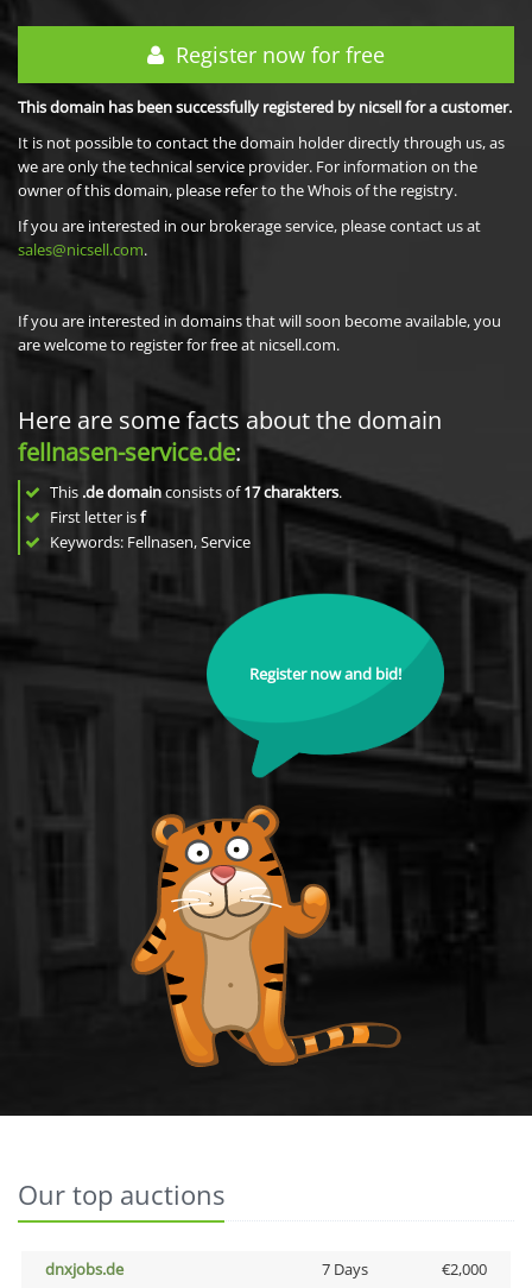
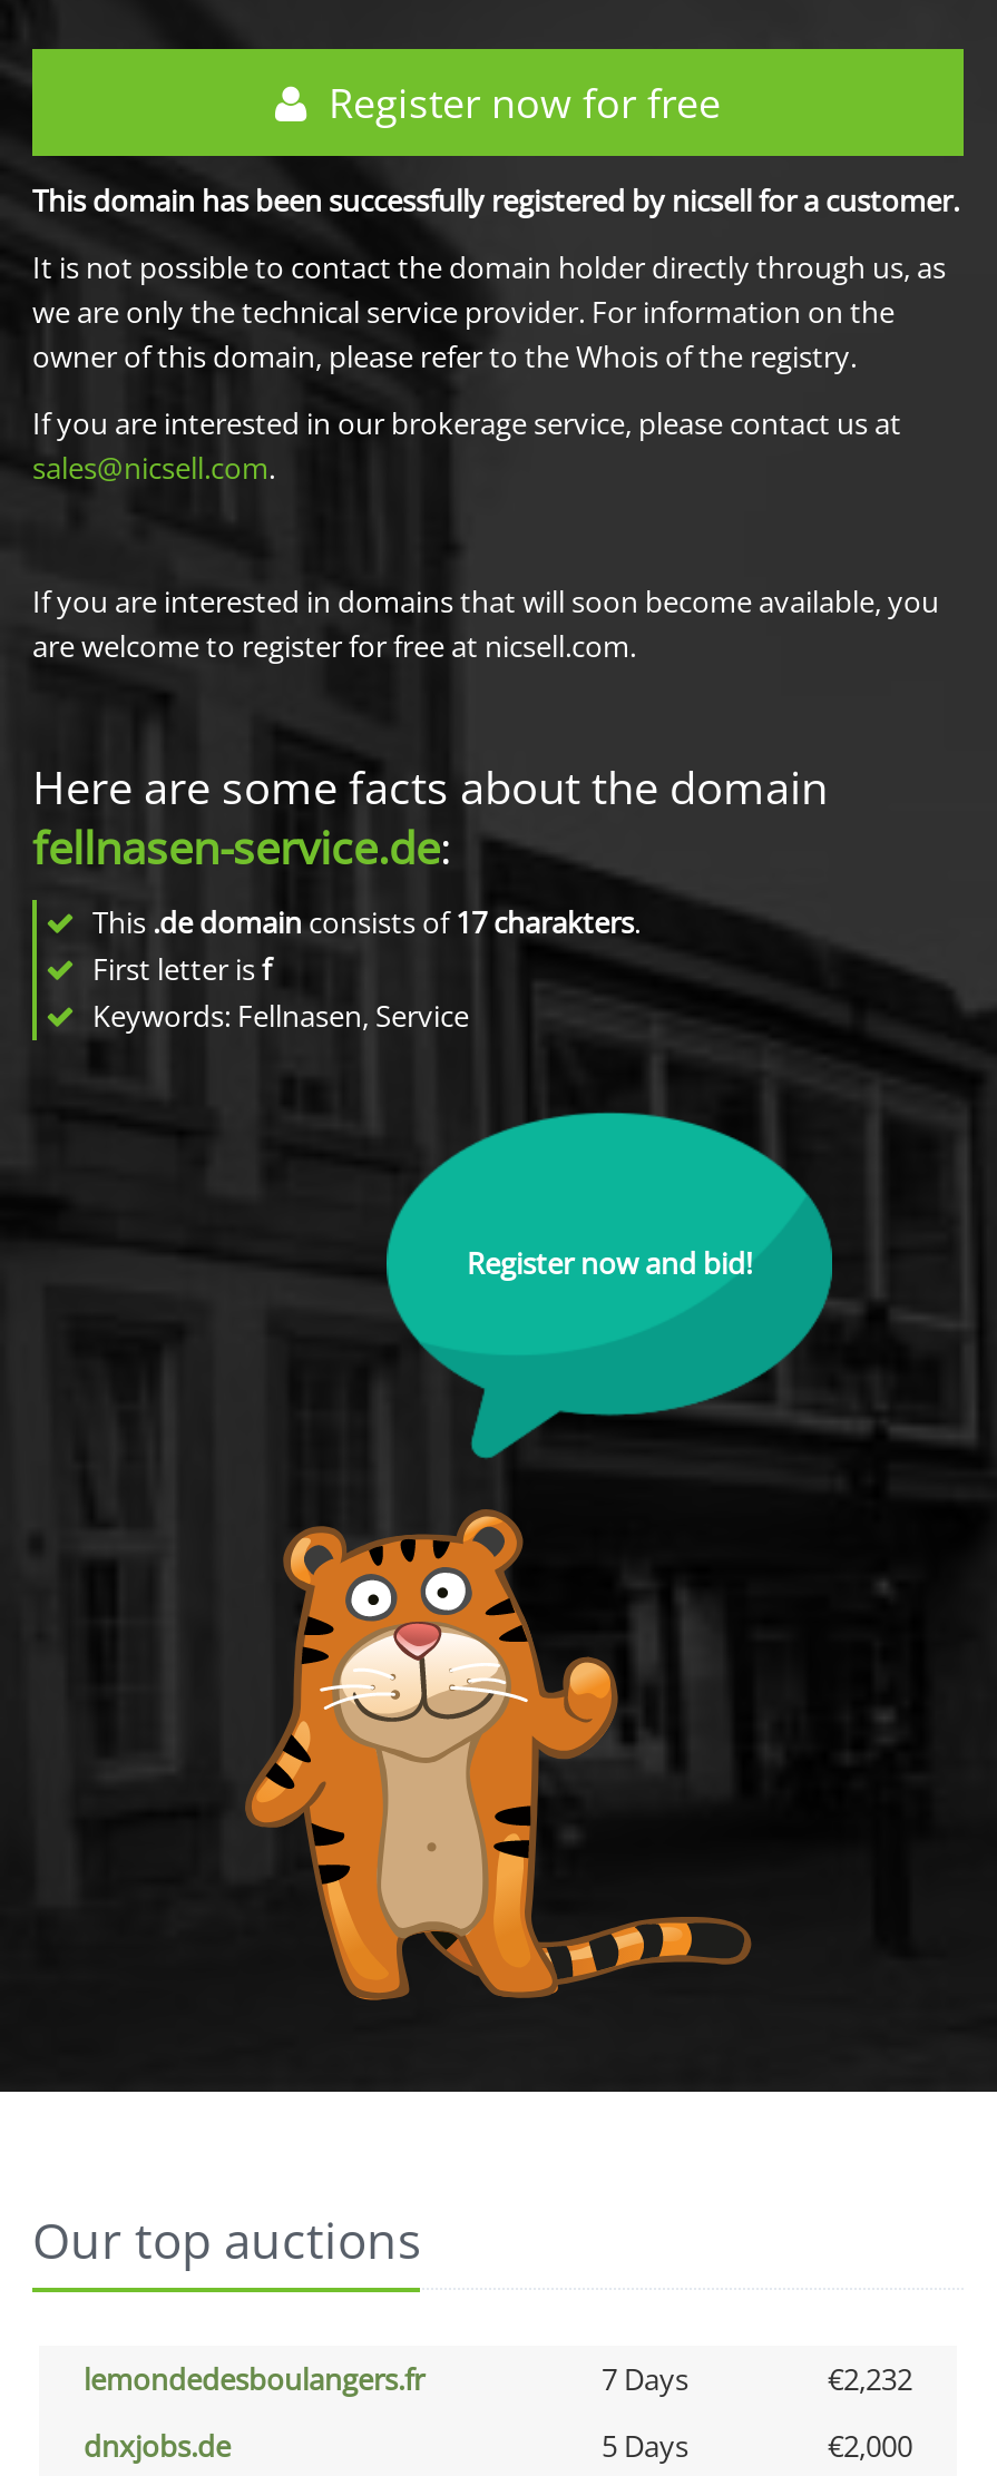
none -> [84,2359,912,2399] lemondedesboulangers.fr | 7 Days | €2,232
[321,1258,368,1280] 7 Days -> [602,2426,688,2466] 5 Days

